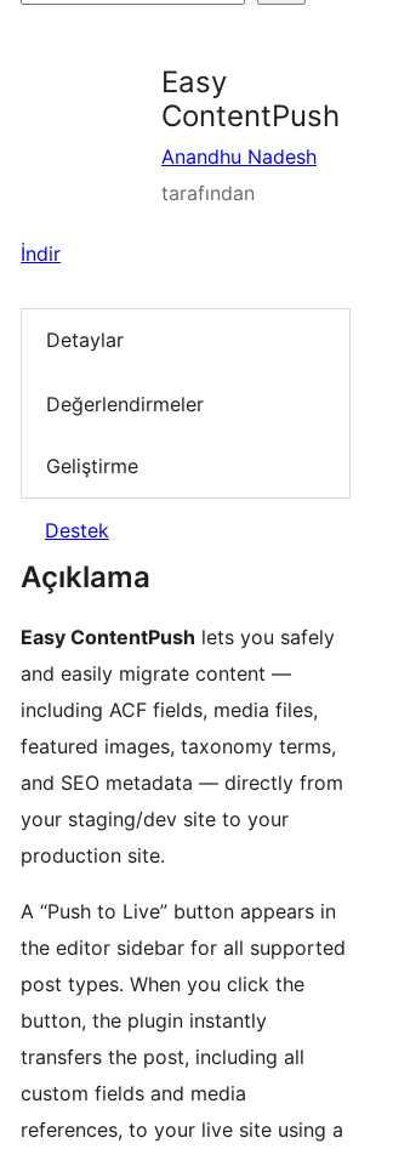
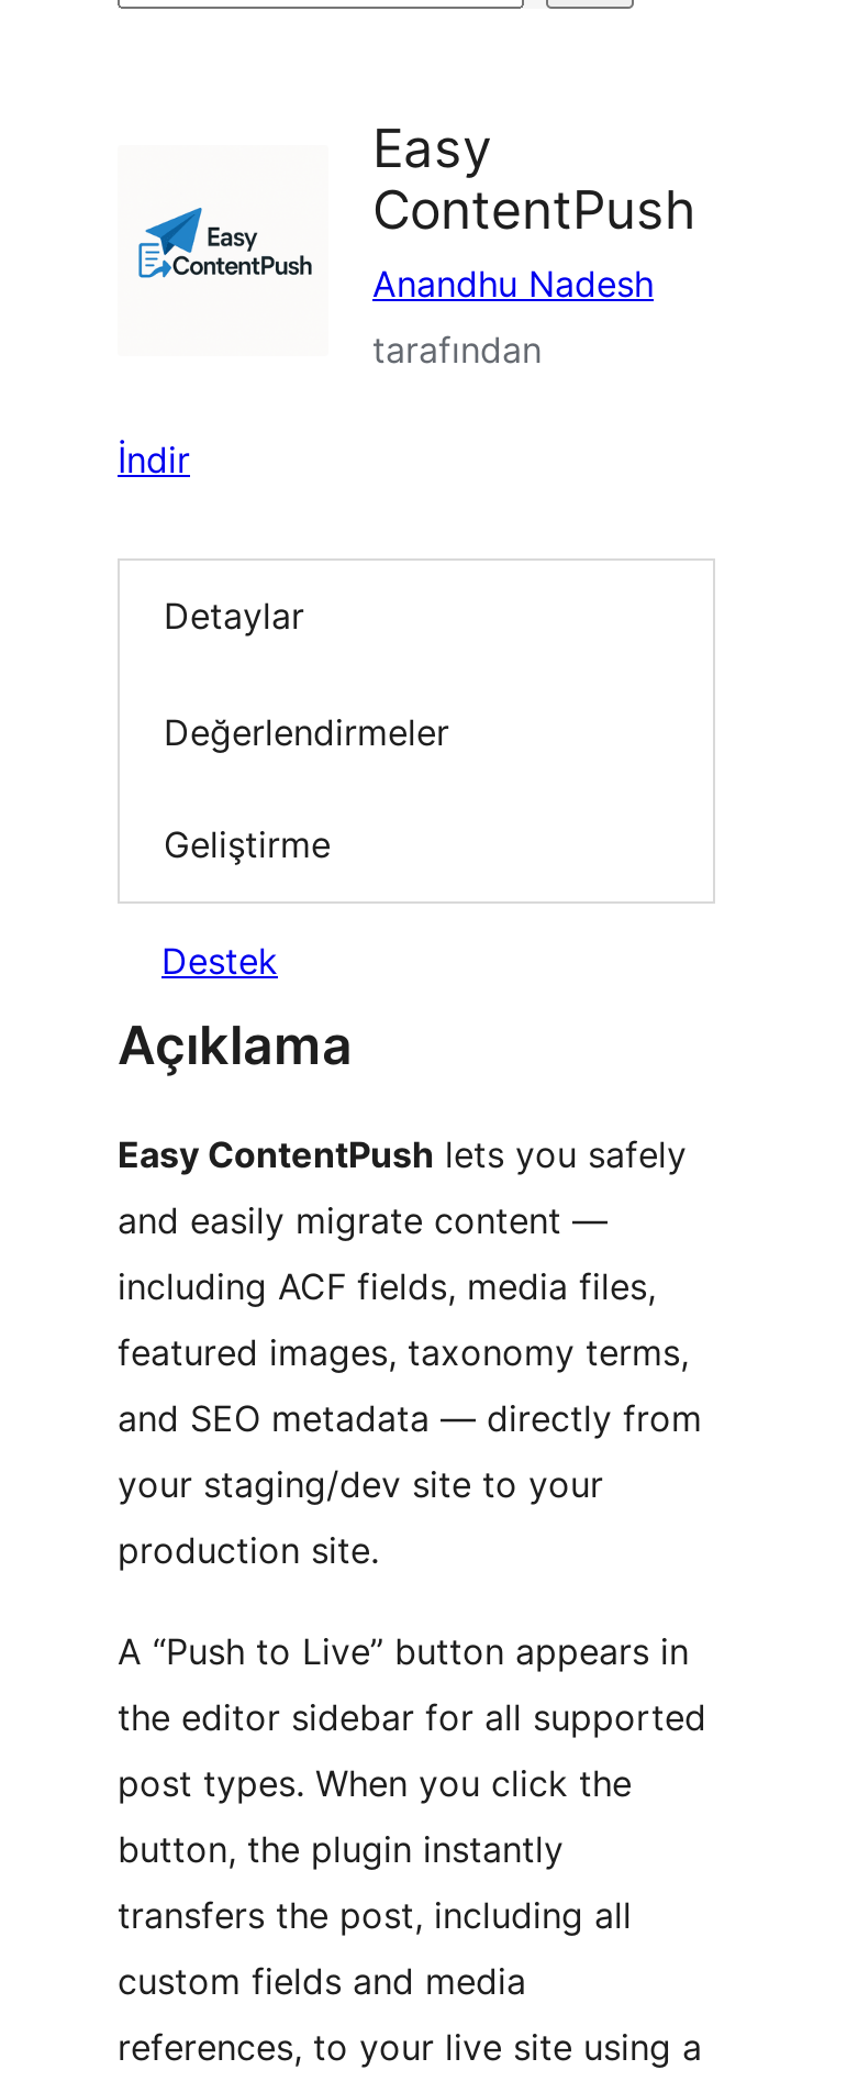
none -> [135,204,315,281] [image]

